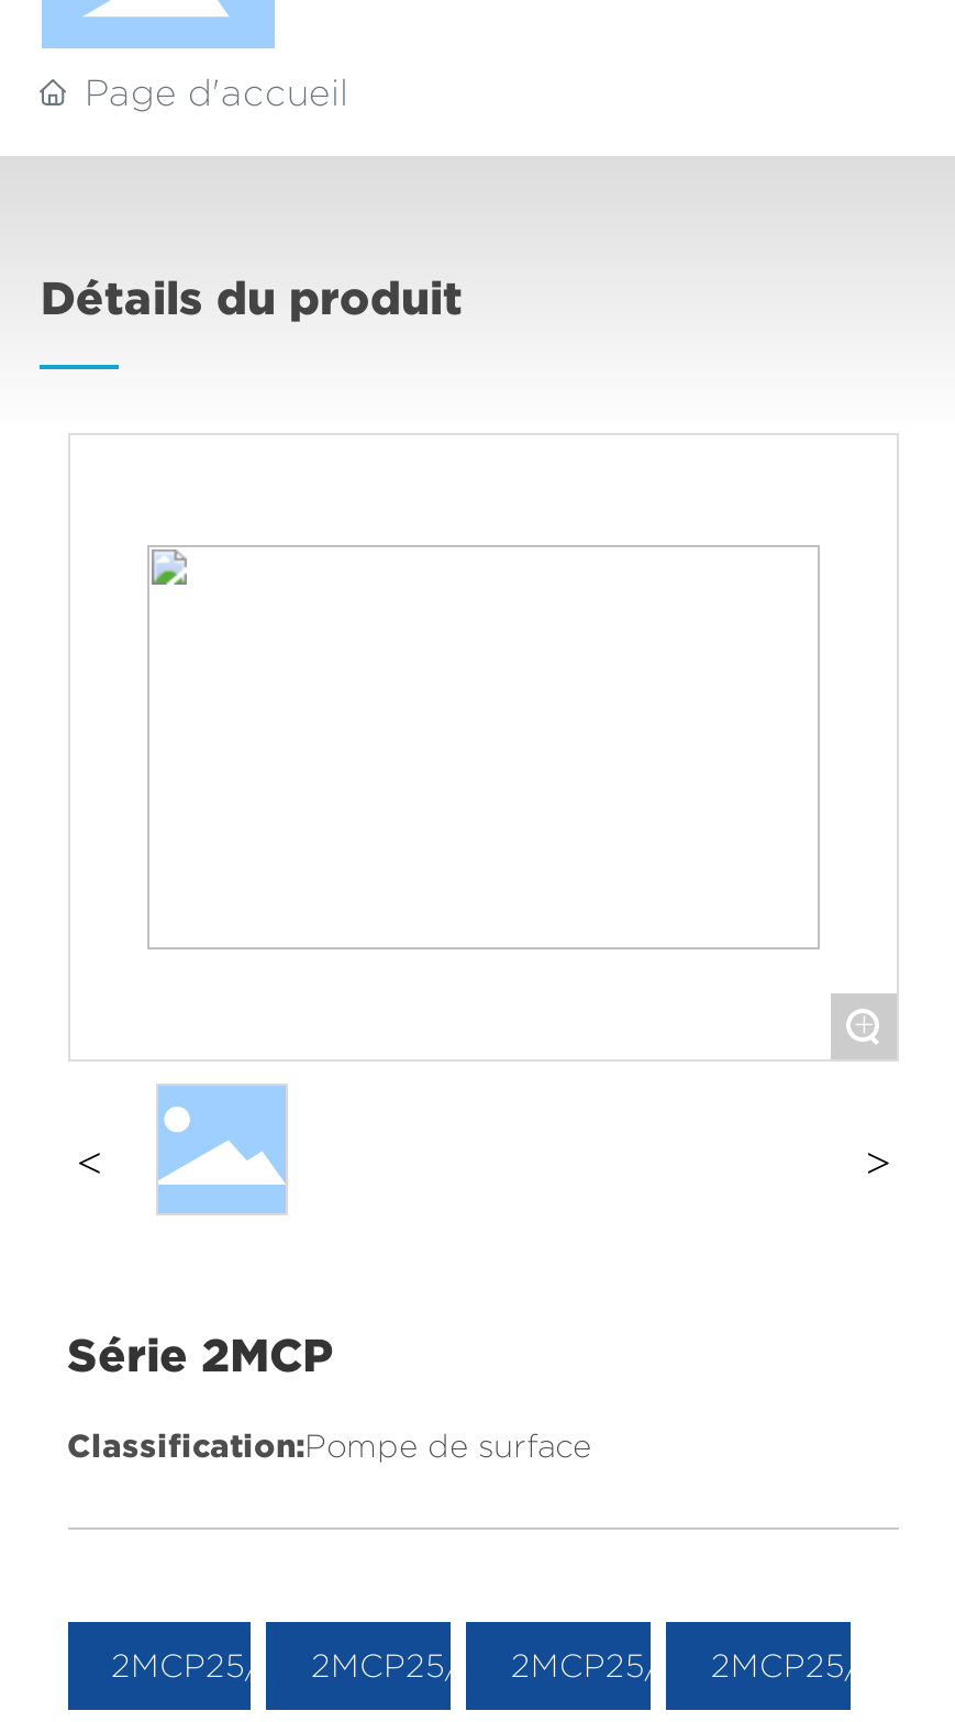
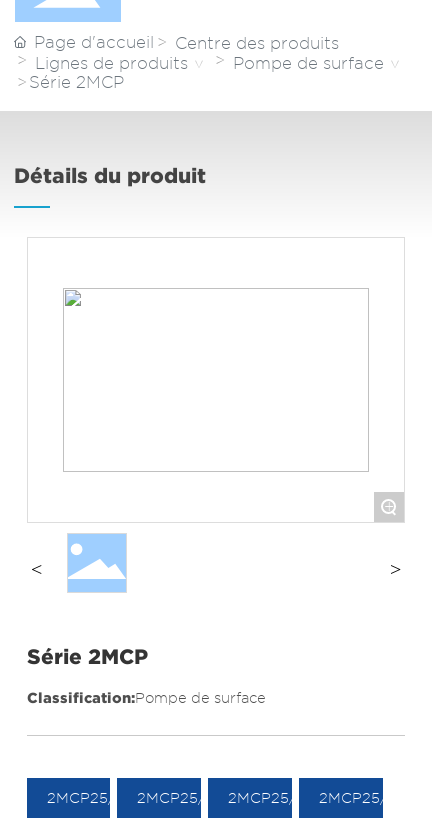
none -> [29,34,384,92] Centre des produits | Lignes de produits | Pompe de surface | Série 2MCP

